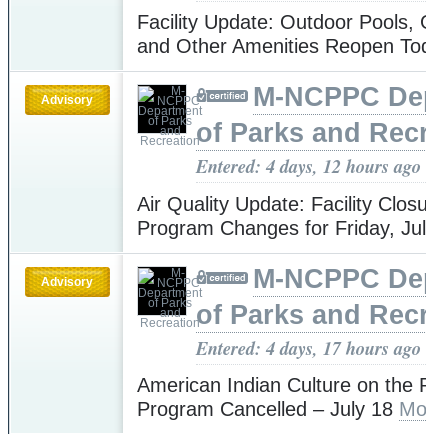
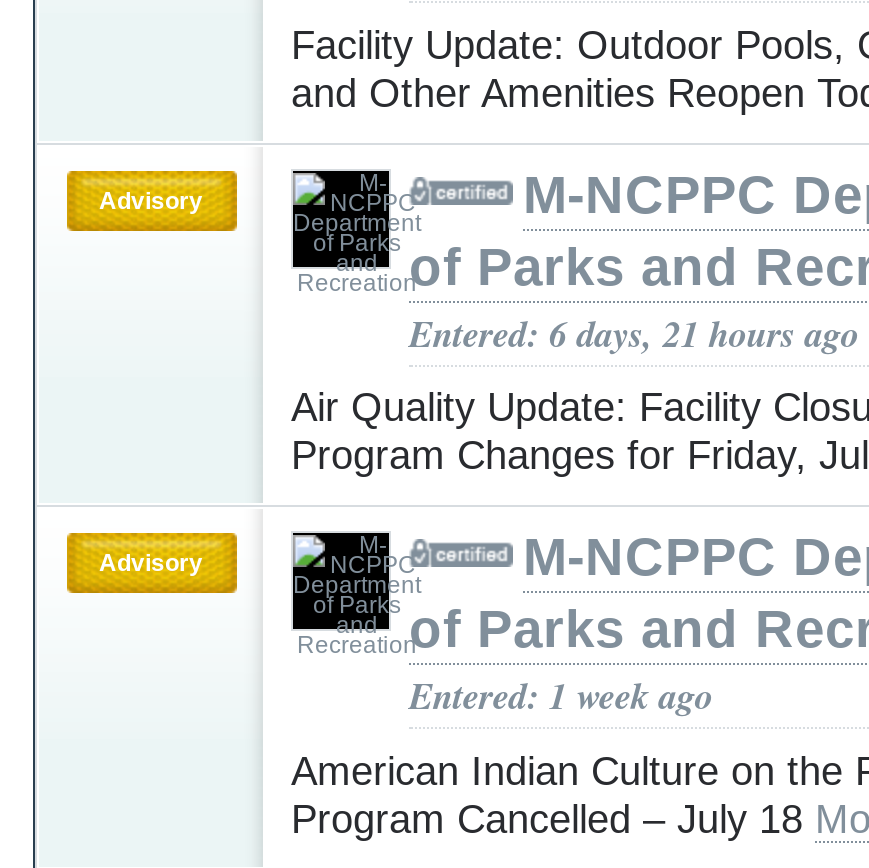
[196,153,421,179] Entered: 4 days, 12 hours ago -> [409,306,859,358] Entered: 6 days, 21 hours ago
[196,334,421,360] Entered: 4 days, 17 hours ago -> [409,669,713,721] Entered: 1 week ago

